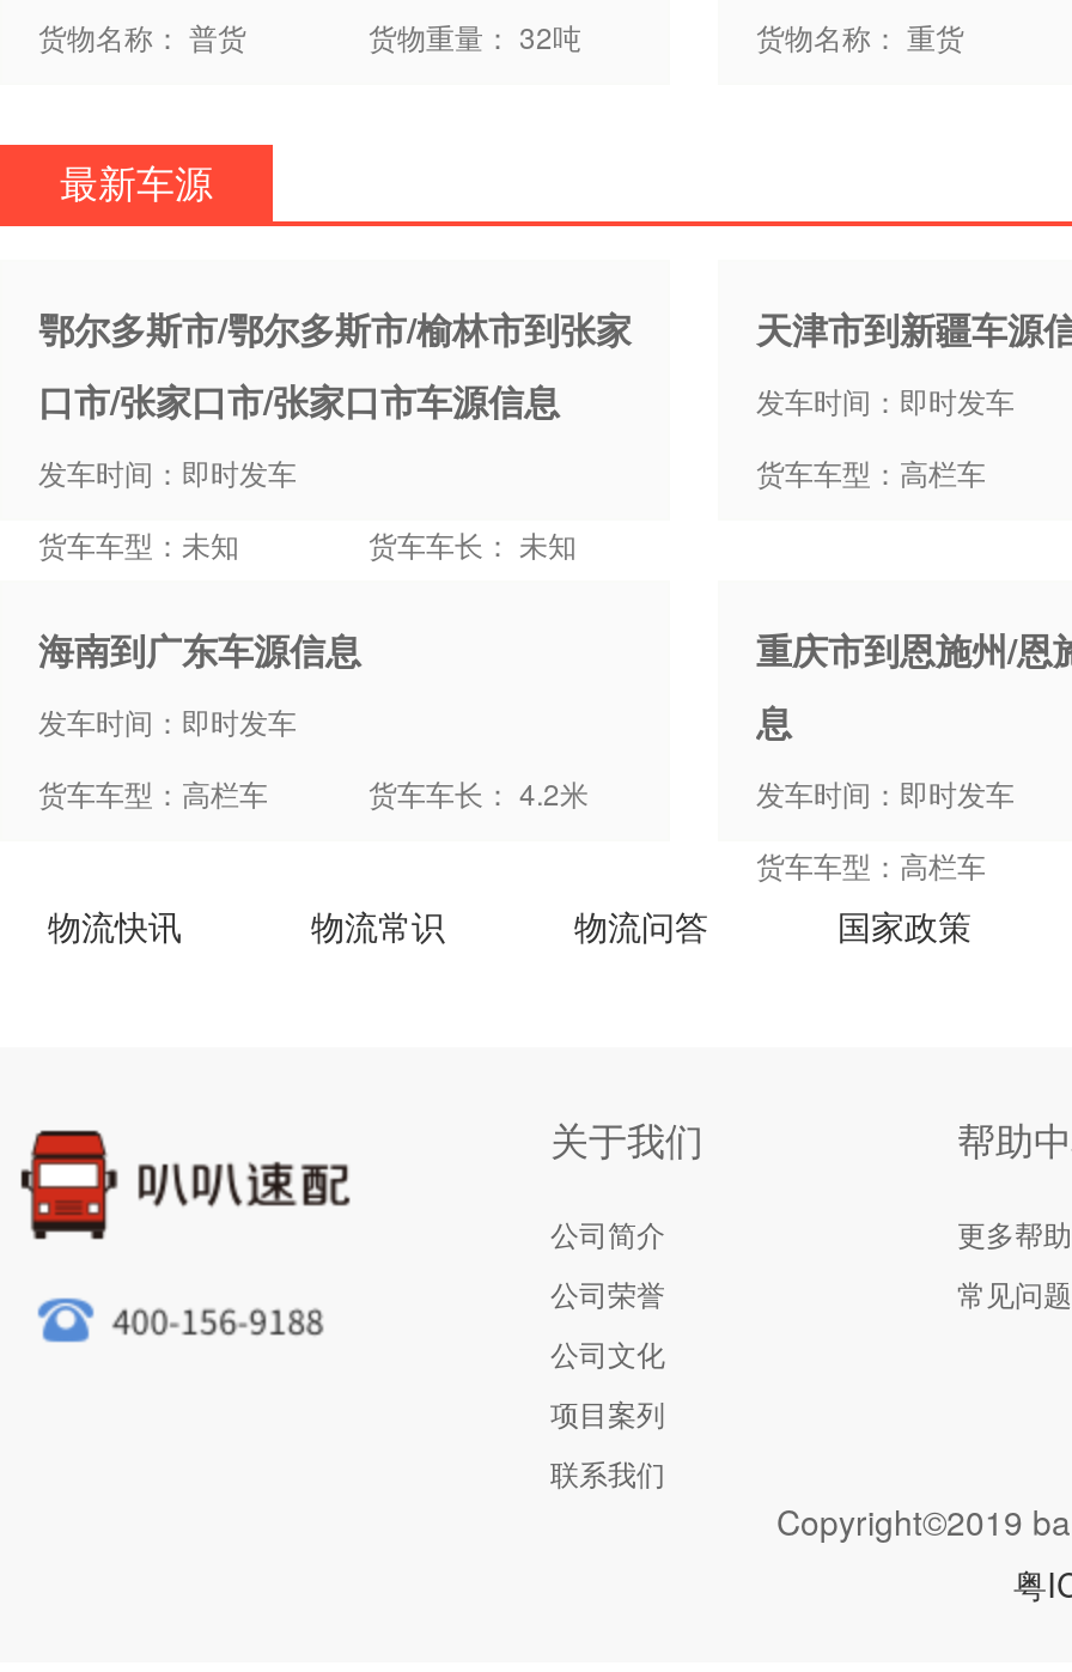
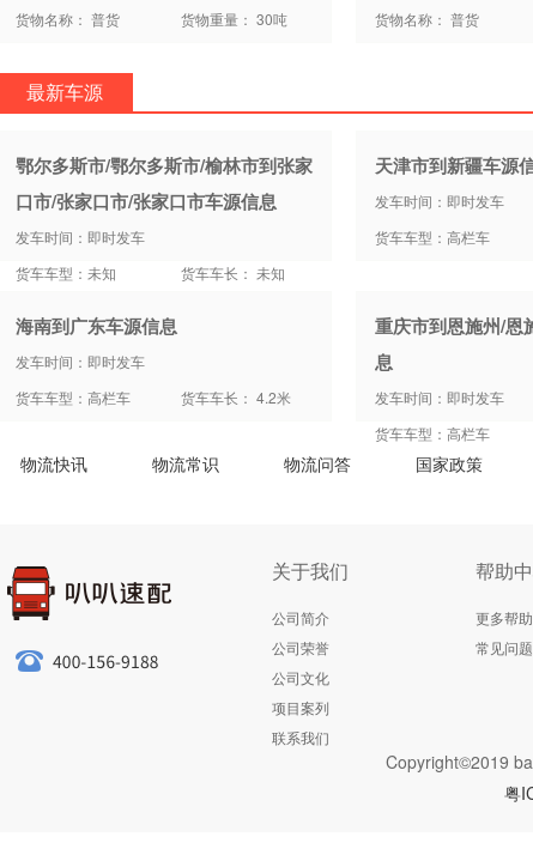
[368,16,581,56] 货物重量： 32吨 -> [181,9,287,29] 货物重量： 30吨
[756,16,964,56] 货物名称： 重货 -> [375,9,479,29] 货物名称： 普货

